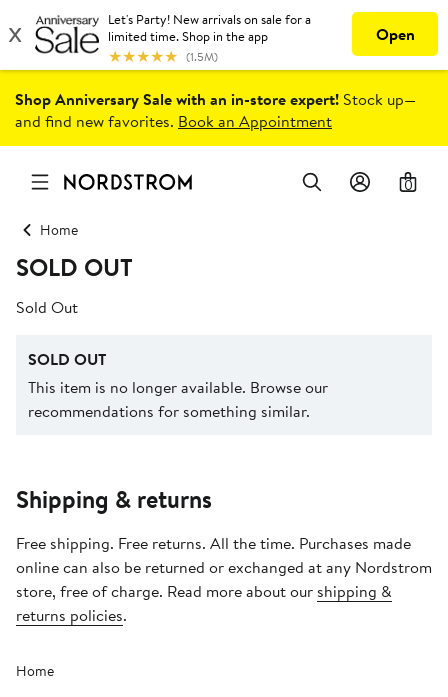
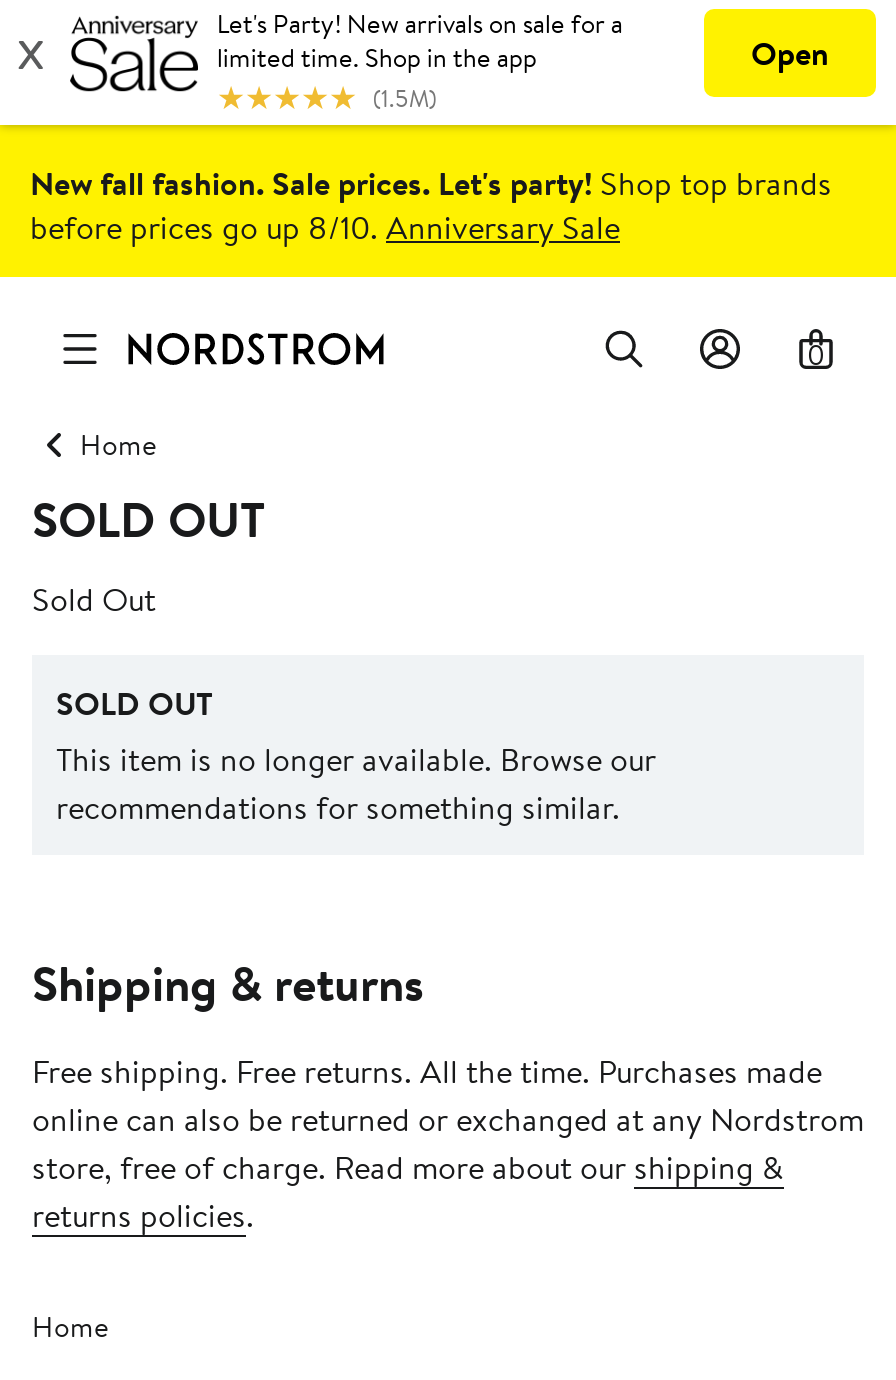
[15,88,416,132] Shop Anniversary Sale with an in-store expert! Stock up— | and find new favorites. Book an Appointment -> [30,161,832,249] New fall fashion. Sale prices. Let's party! Shop top brands | before prices go up 8/10. Anniversary Sale

